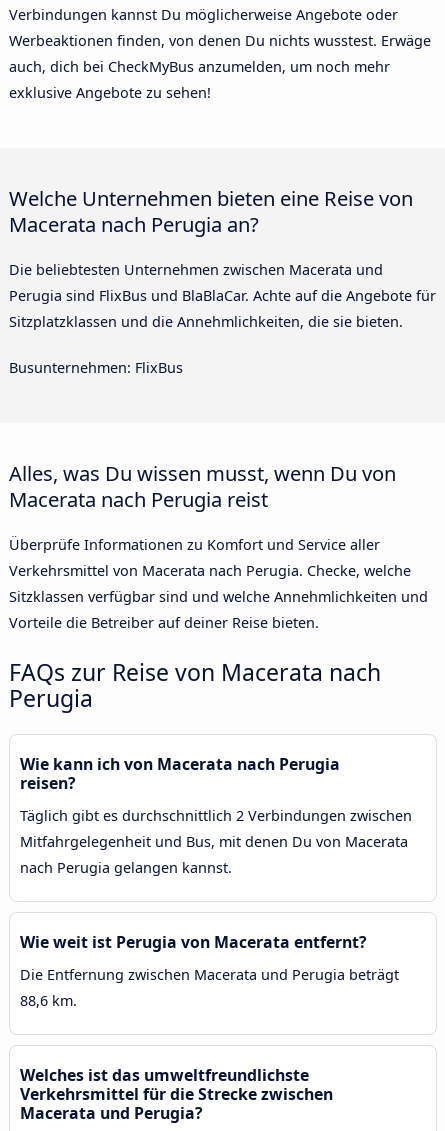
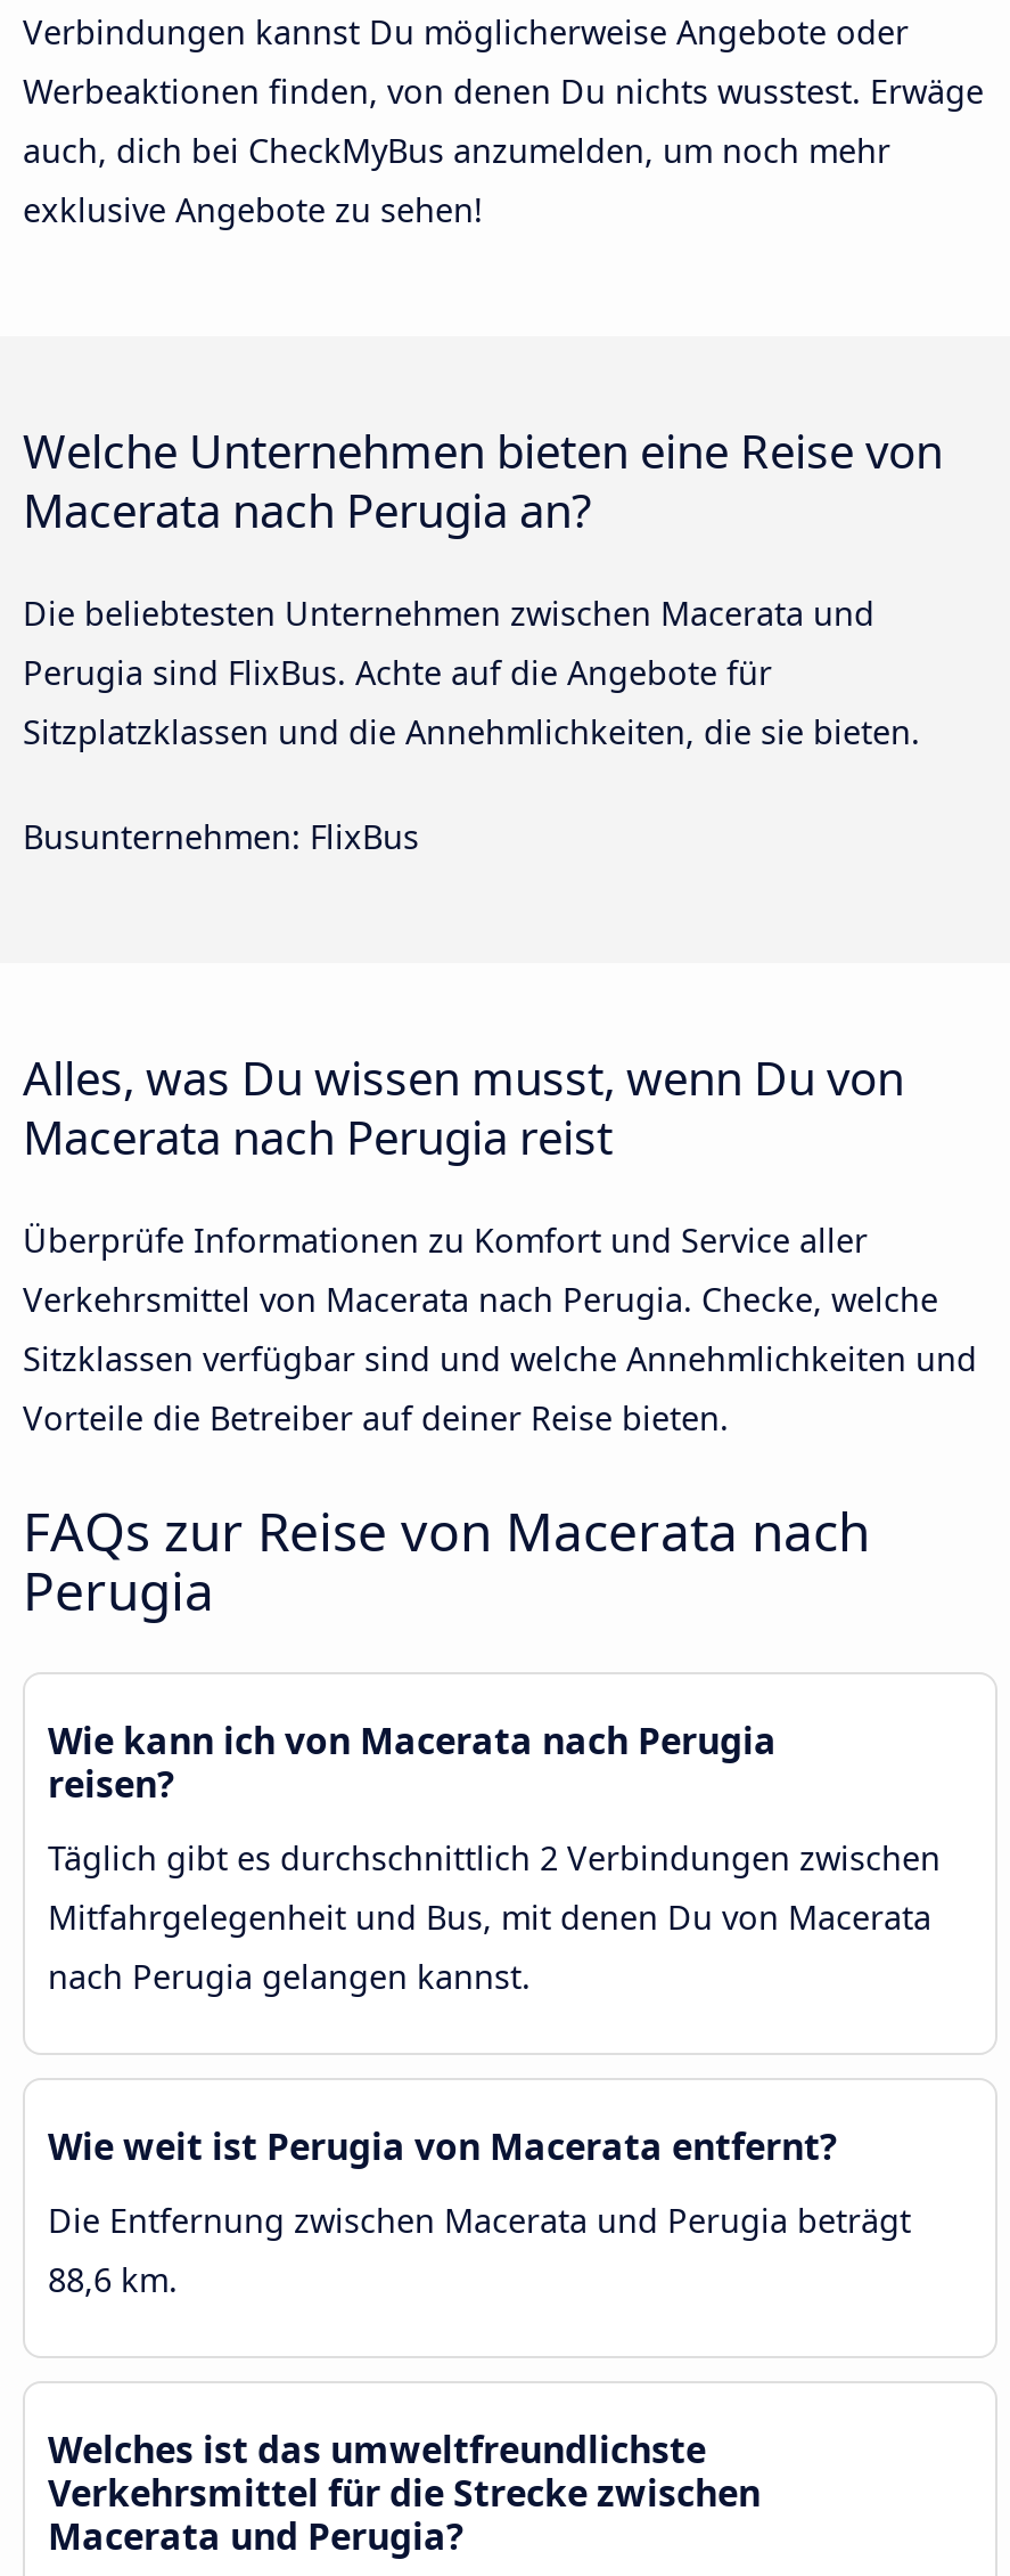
[9,286,436,305] Perugia sind FlixBus und BlaBlaCar. Achte auf die Angebote für -> [23,650,772,694] Perugia sind FlixBus. Achte auf die Angebote für

